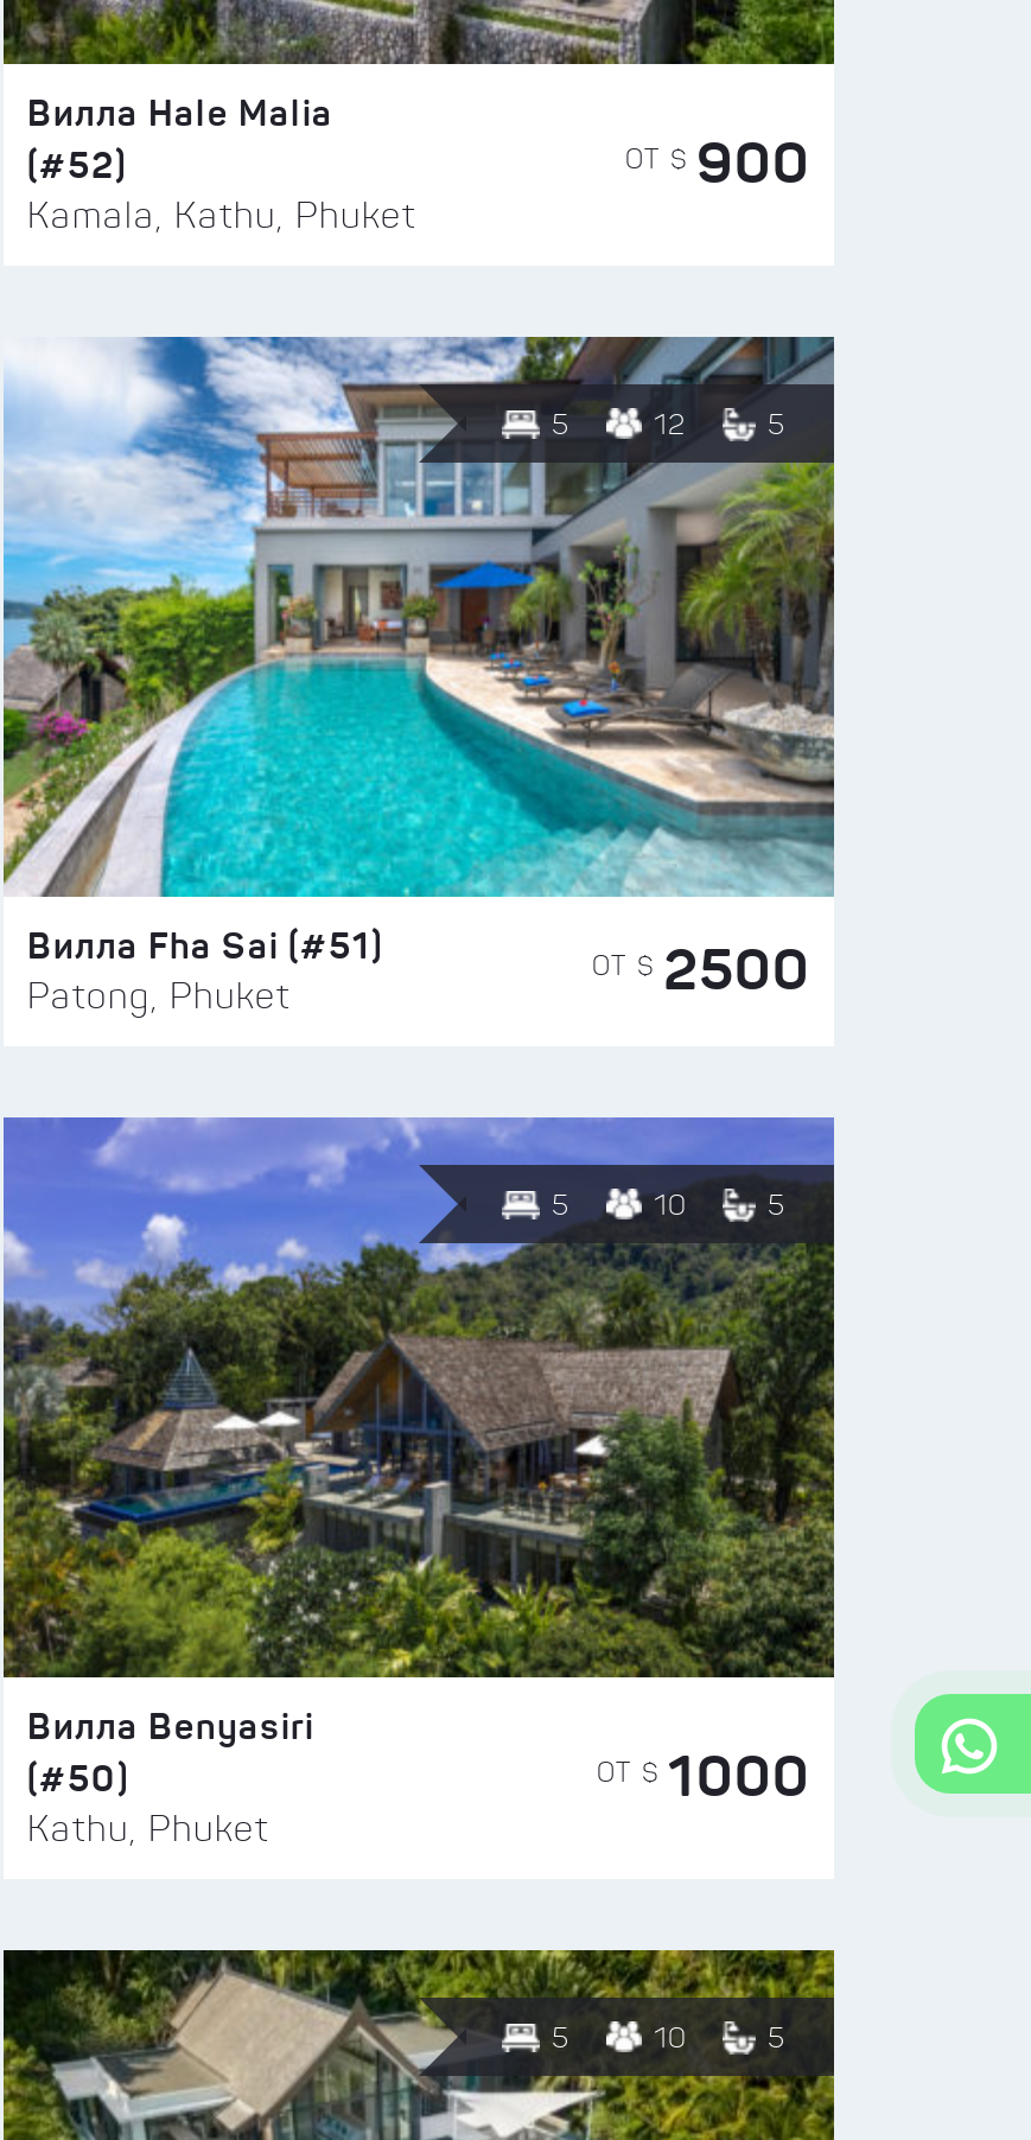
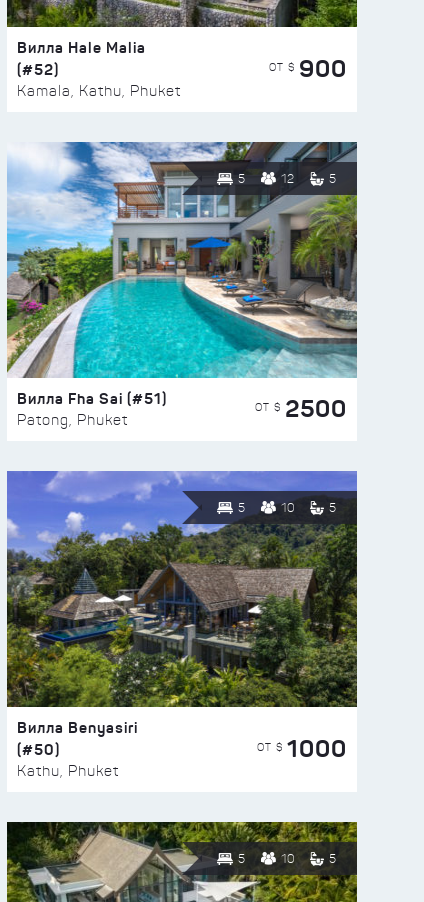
[912,1692,1024,1796] [image] -> none

